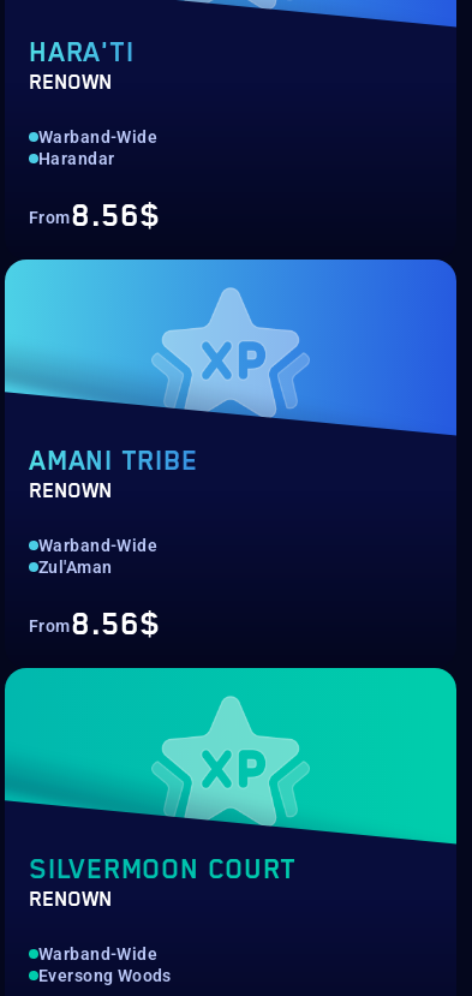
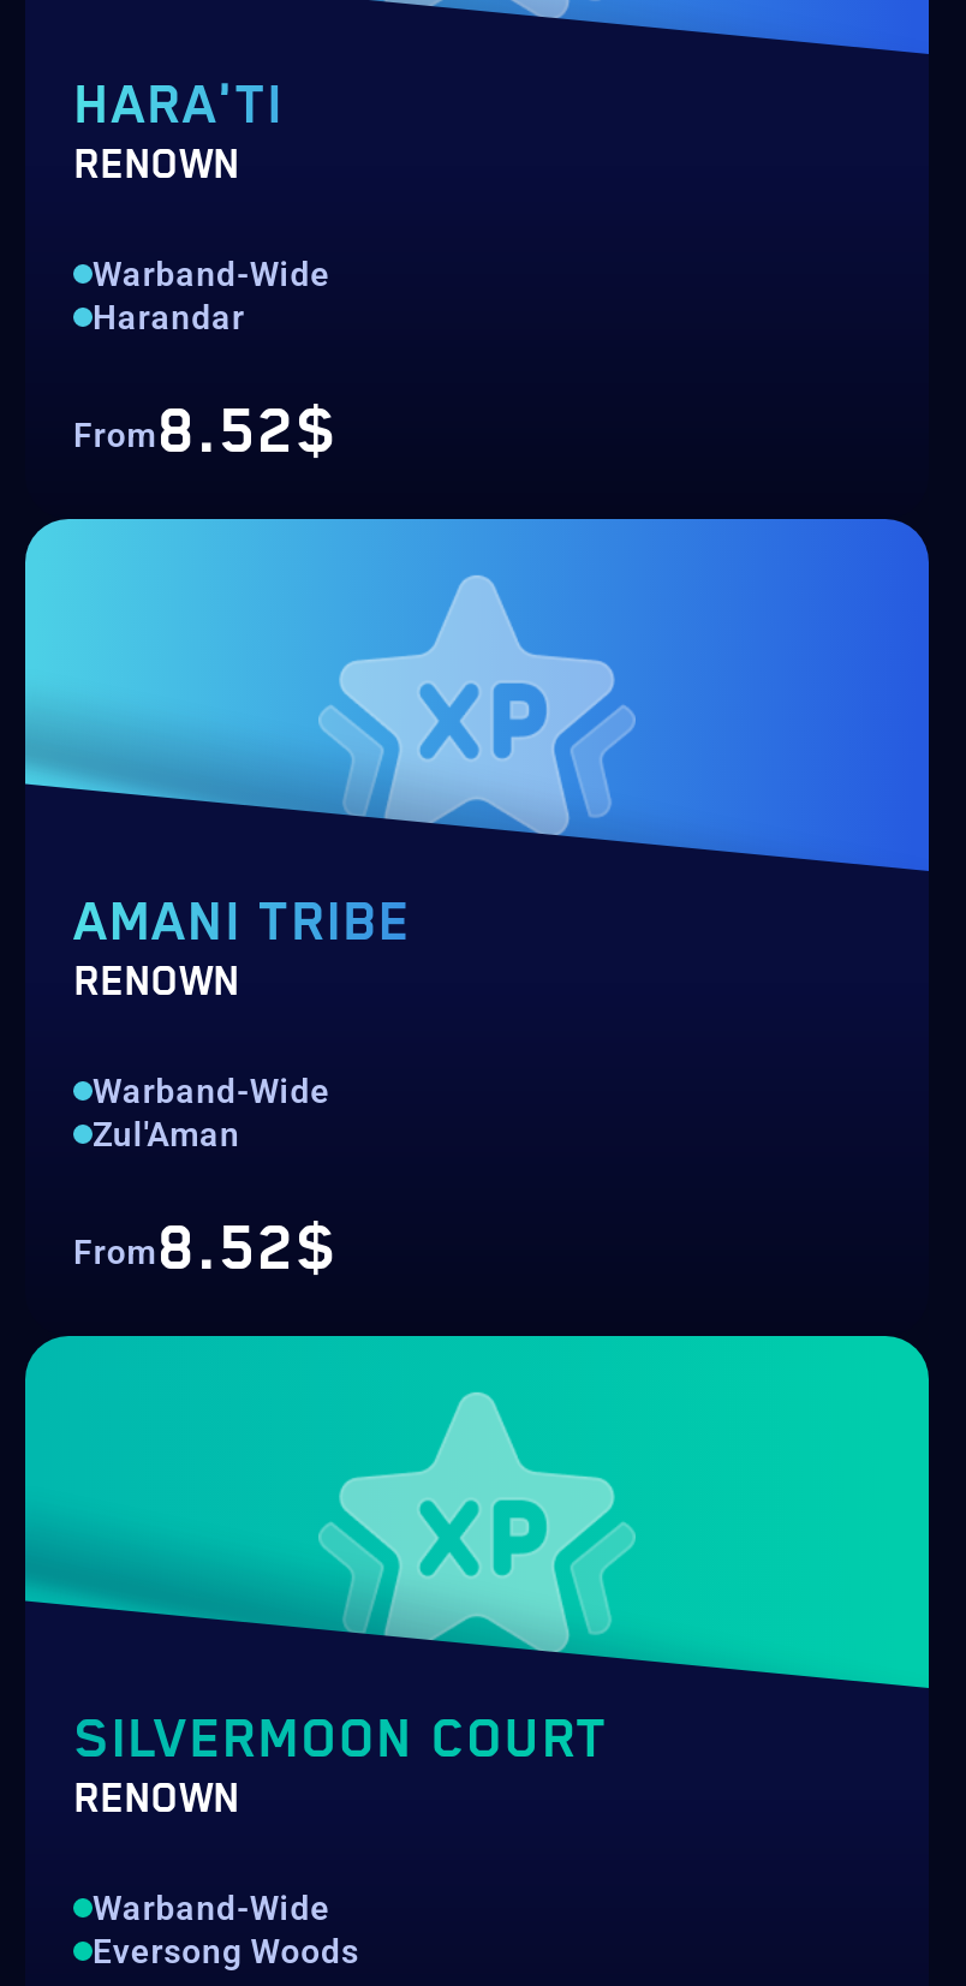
[29,198,161,235] From8.56$ -> [73,396,338,471] From8.52$
[29,607,161,644] From8.56$ -> [73,1213,338,1288] From8.52$

